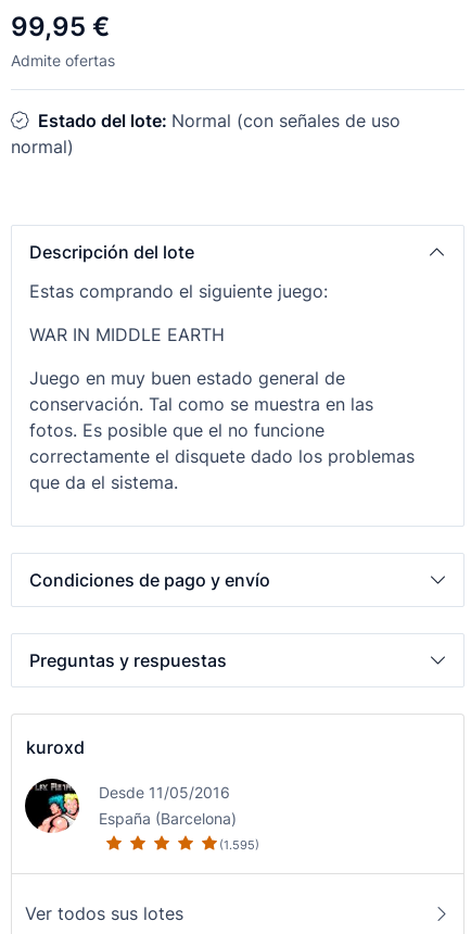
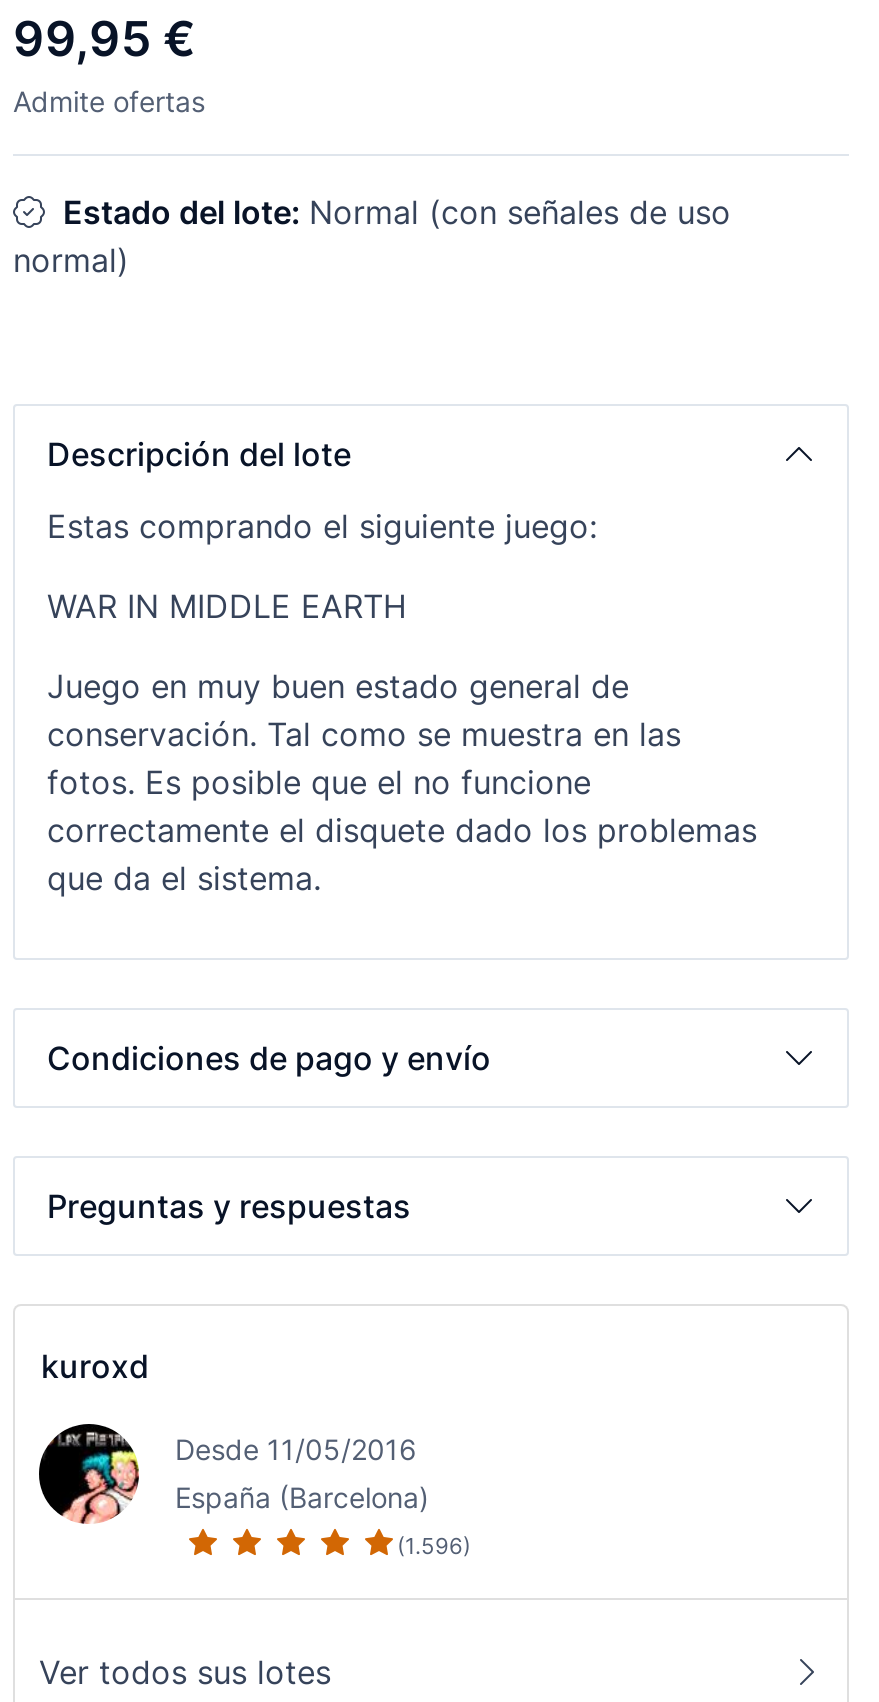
[219,837,259,852] (1.595) -> [397,1531,471,1559] (1.596)

